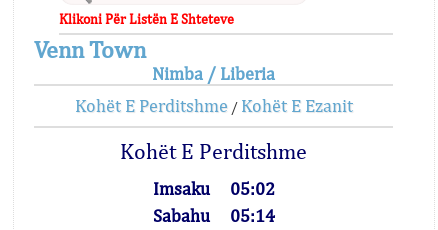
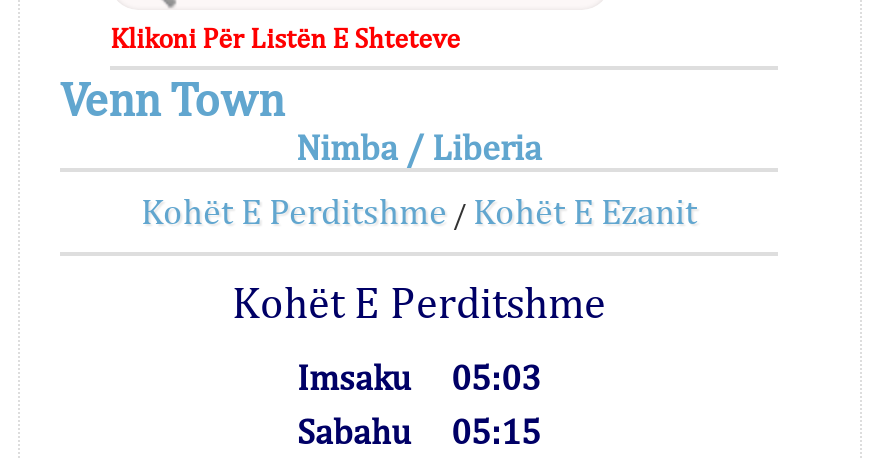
[152,178,274,199] Imsaku 05:02 -> [297,356,541,398] Imsaku 05:03
[152,205,274,226] Sabahu 05:14 -> [297,410,541,452] Sabahu 05:15

